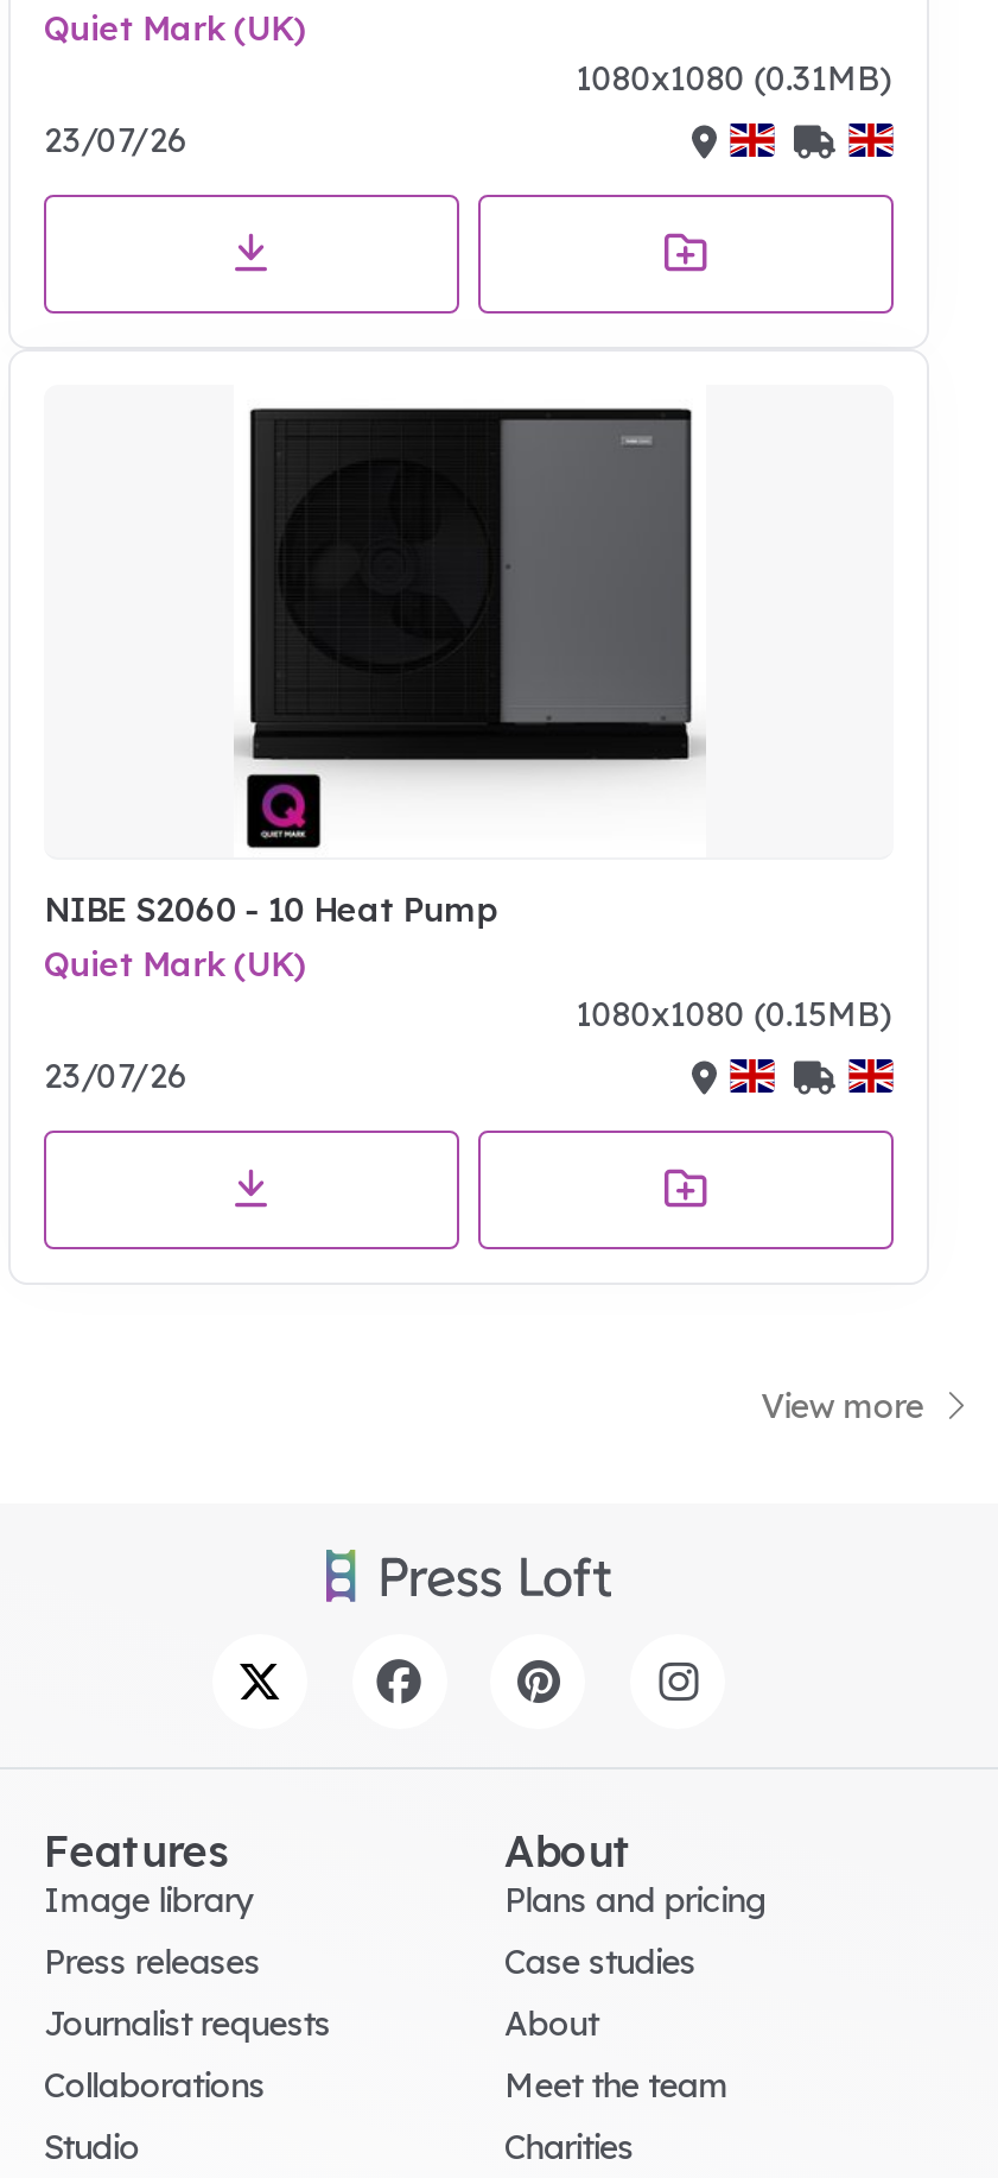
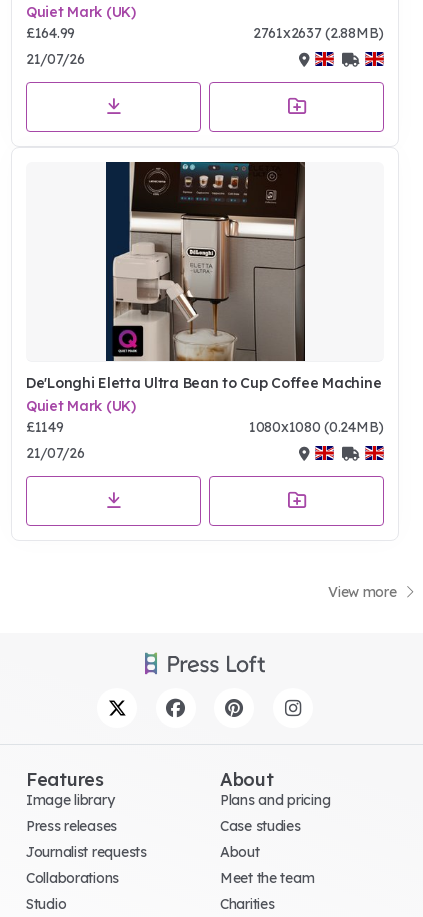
[44,57,894,162] 1080x1080 (0.31MB) | 23/07/26 -> [26,24,384,68] £164.99 | 2761x2637 (2.88MB) | 21/07/26
[44,385,706,931] [image] | NIBE S2060 - 10 Heat Pump -> [26,161,381,392] [image] | De'Longhi Eletta Ultra Bean to Cup Coffee Machine
[44,993,894,1097] 1080x1080 (0.15MB) | 23/07/26 -> [26,418,384,462] £1149 | 1080x1080 (0.24MB) | 21/07/26

